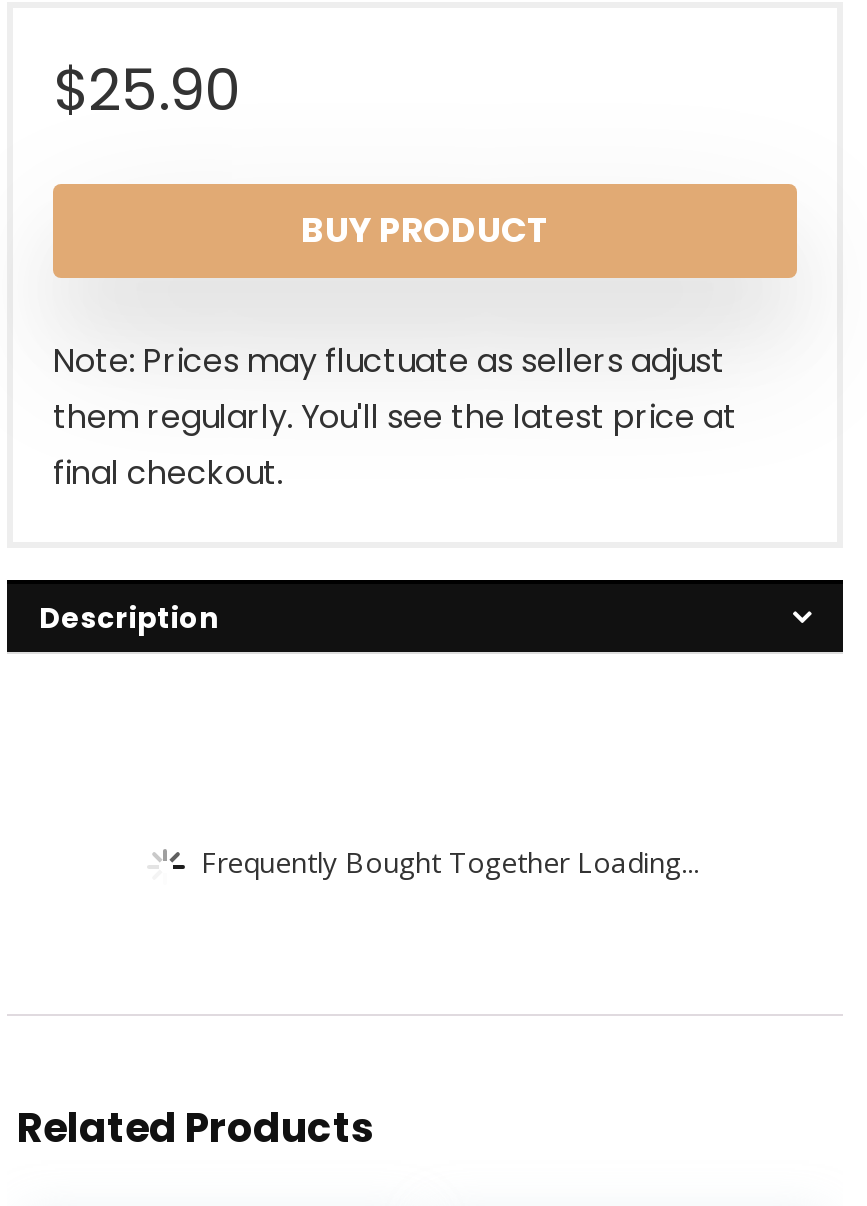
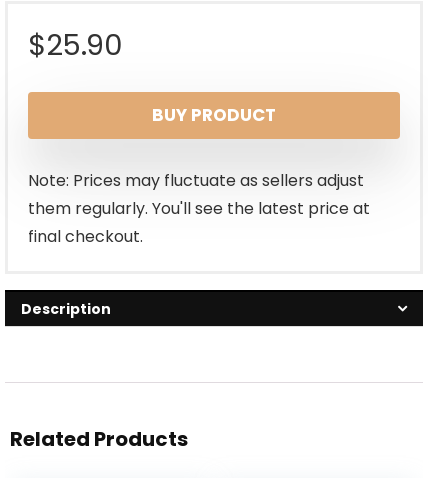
[201,843,699,881] Frequently Bought Together Loading... -> none

